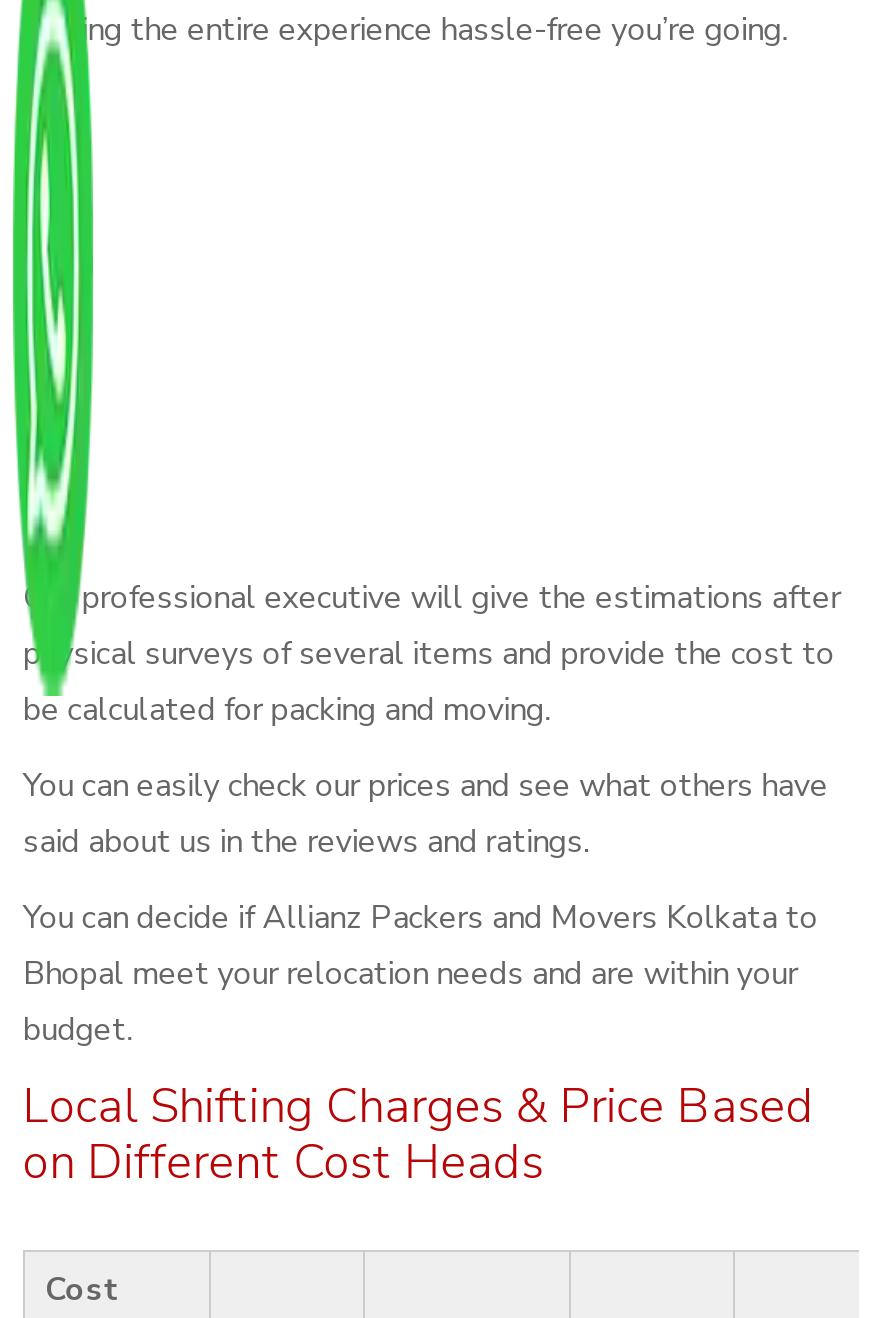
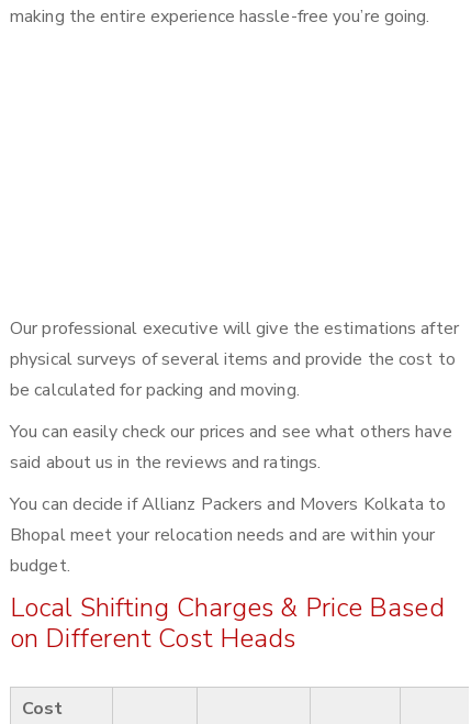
[11,48,95,570] [image] -> none

